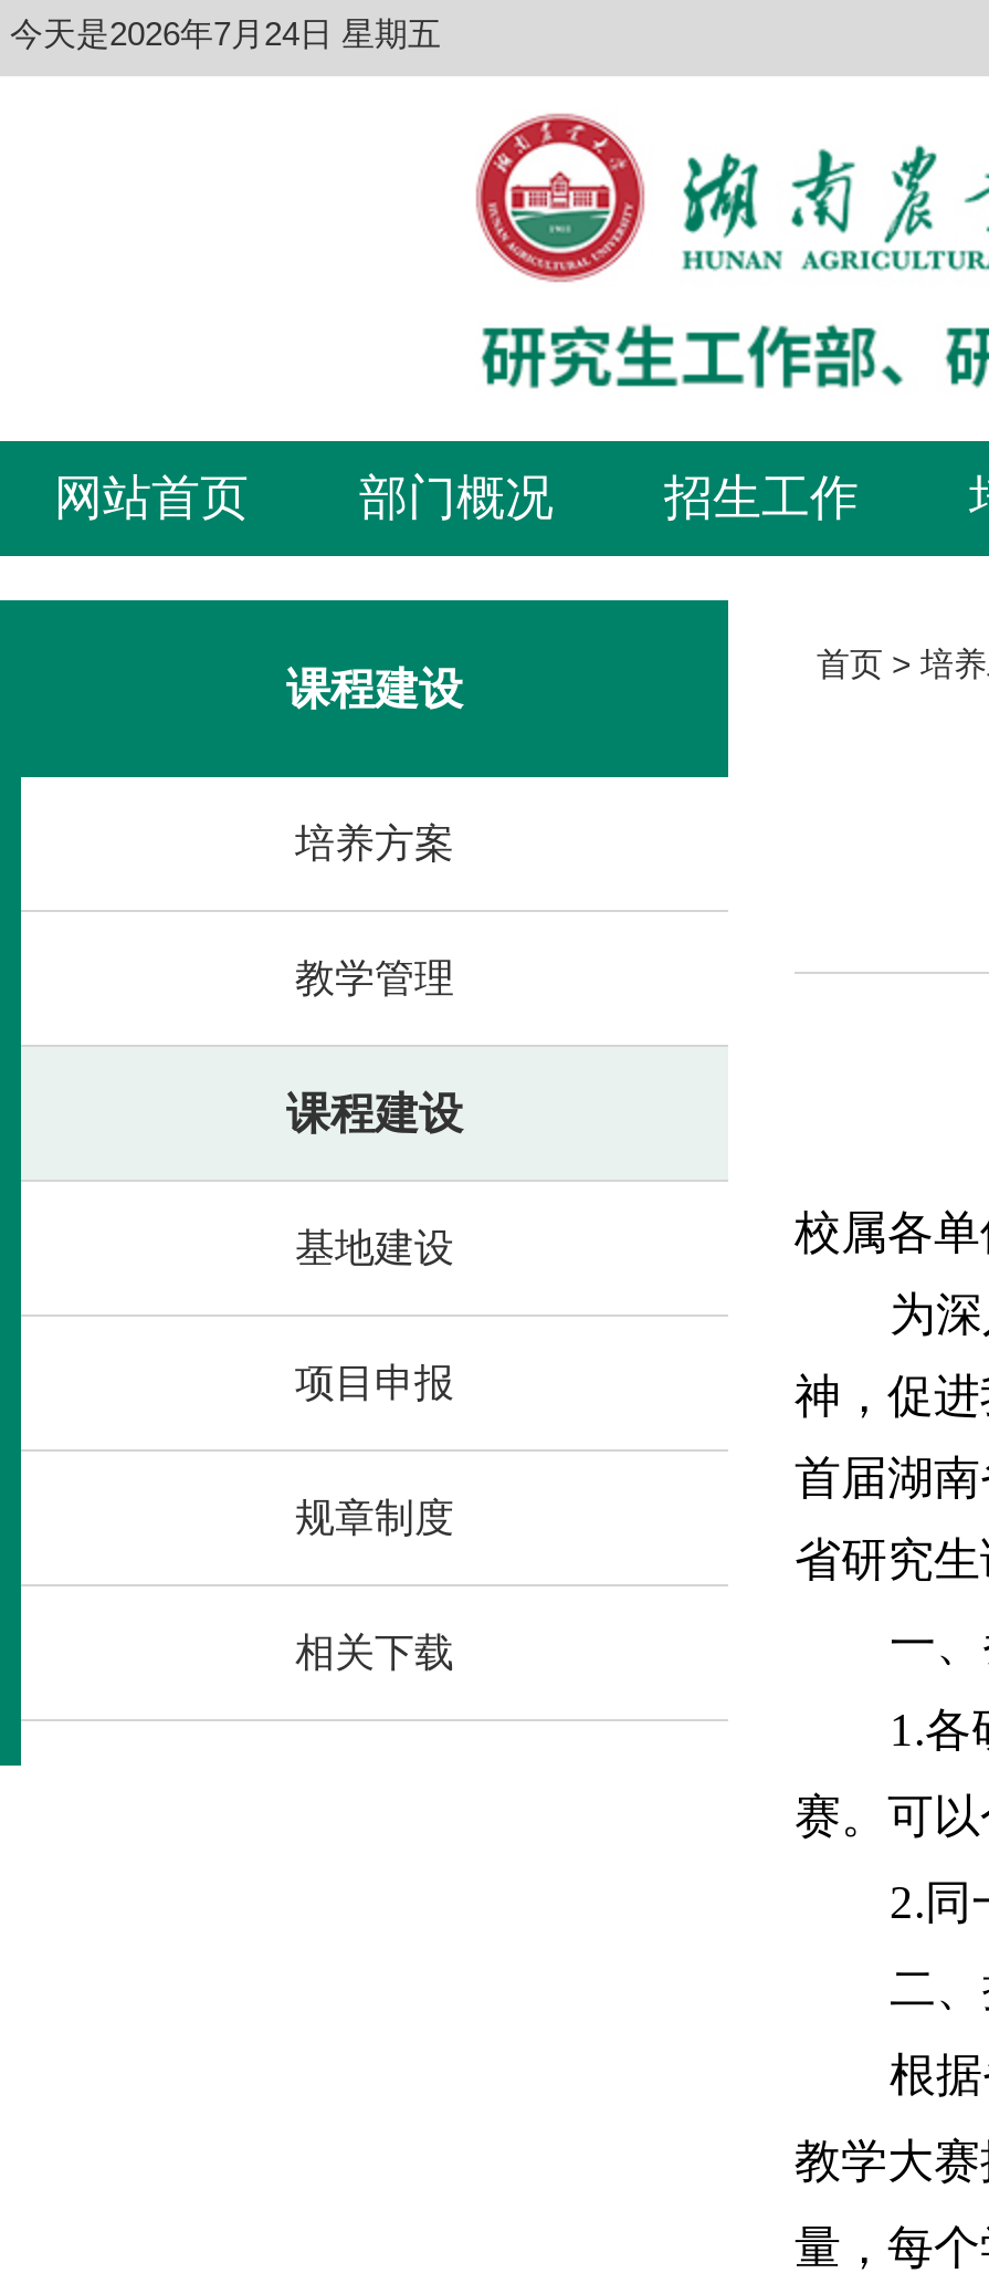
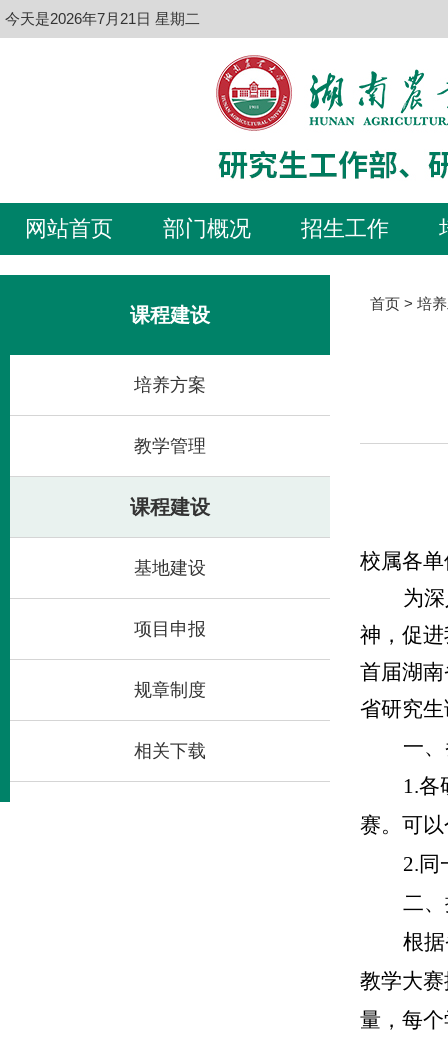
[10,14,441,52] 今天是2026年7月24日 星期五 -> [5,10,200,27] 今天是2026年7月21日 星期二

